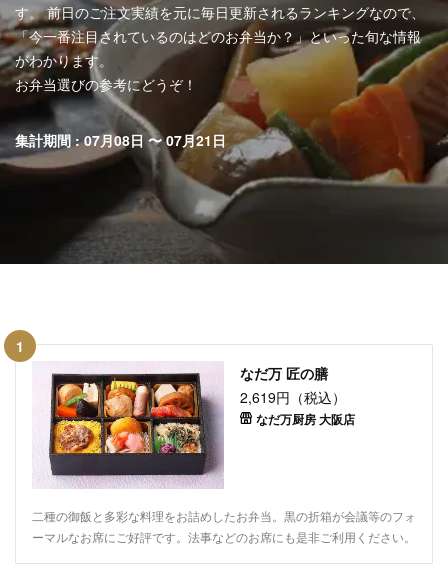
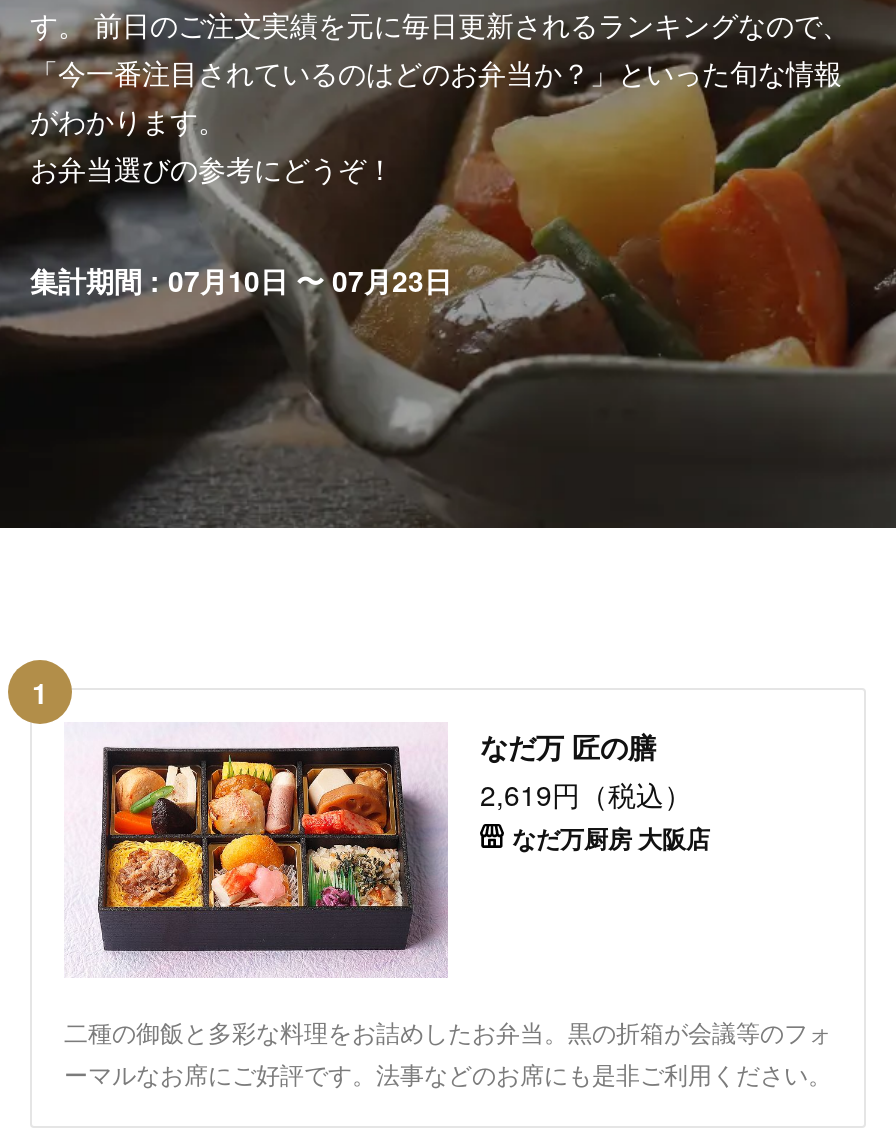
[15,130,226,150] 集計期間 : 07月08日 〜 07月21日 -> [30,260,452,300] 集計期間 : 07月10日 〜 07月23日

